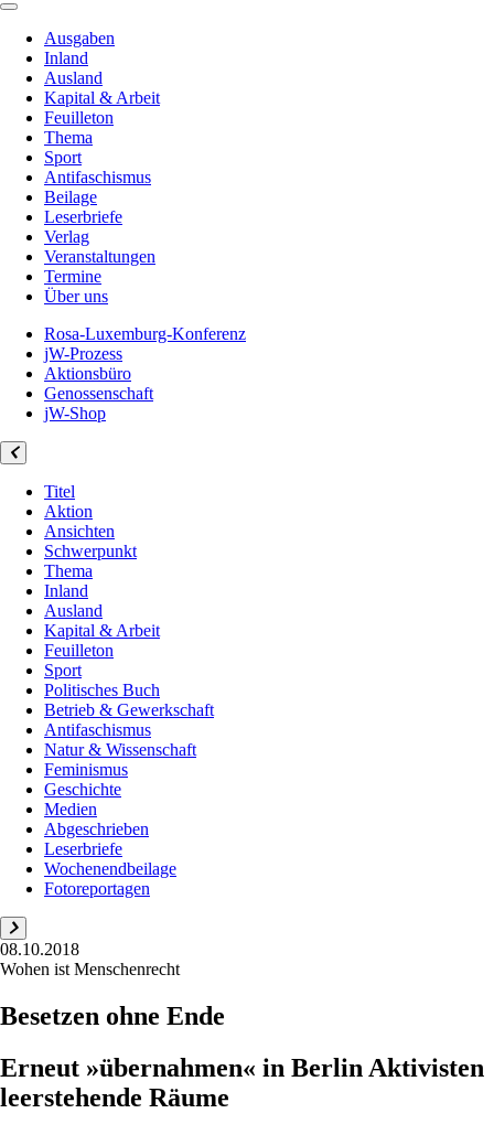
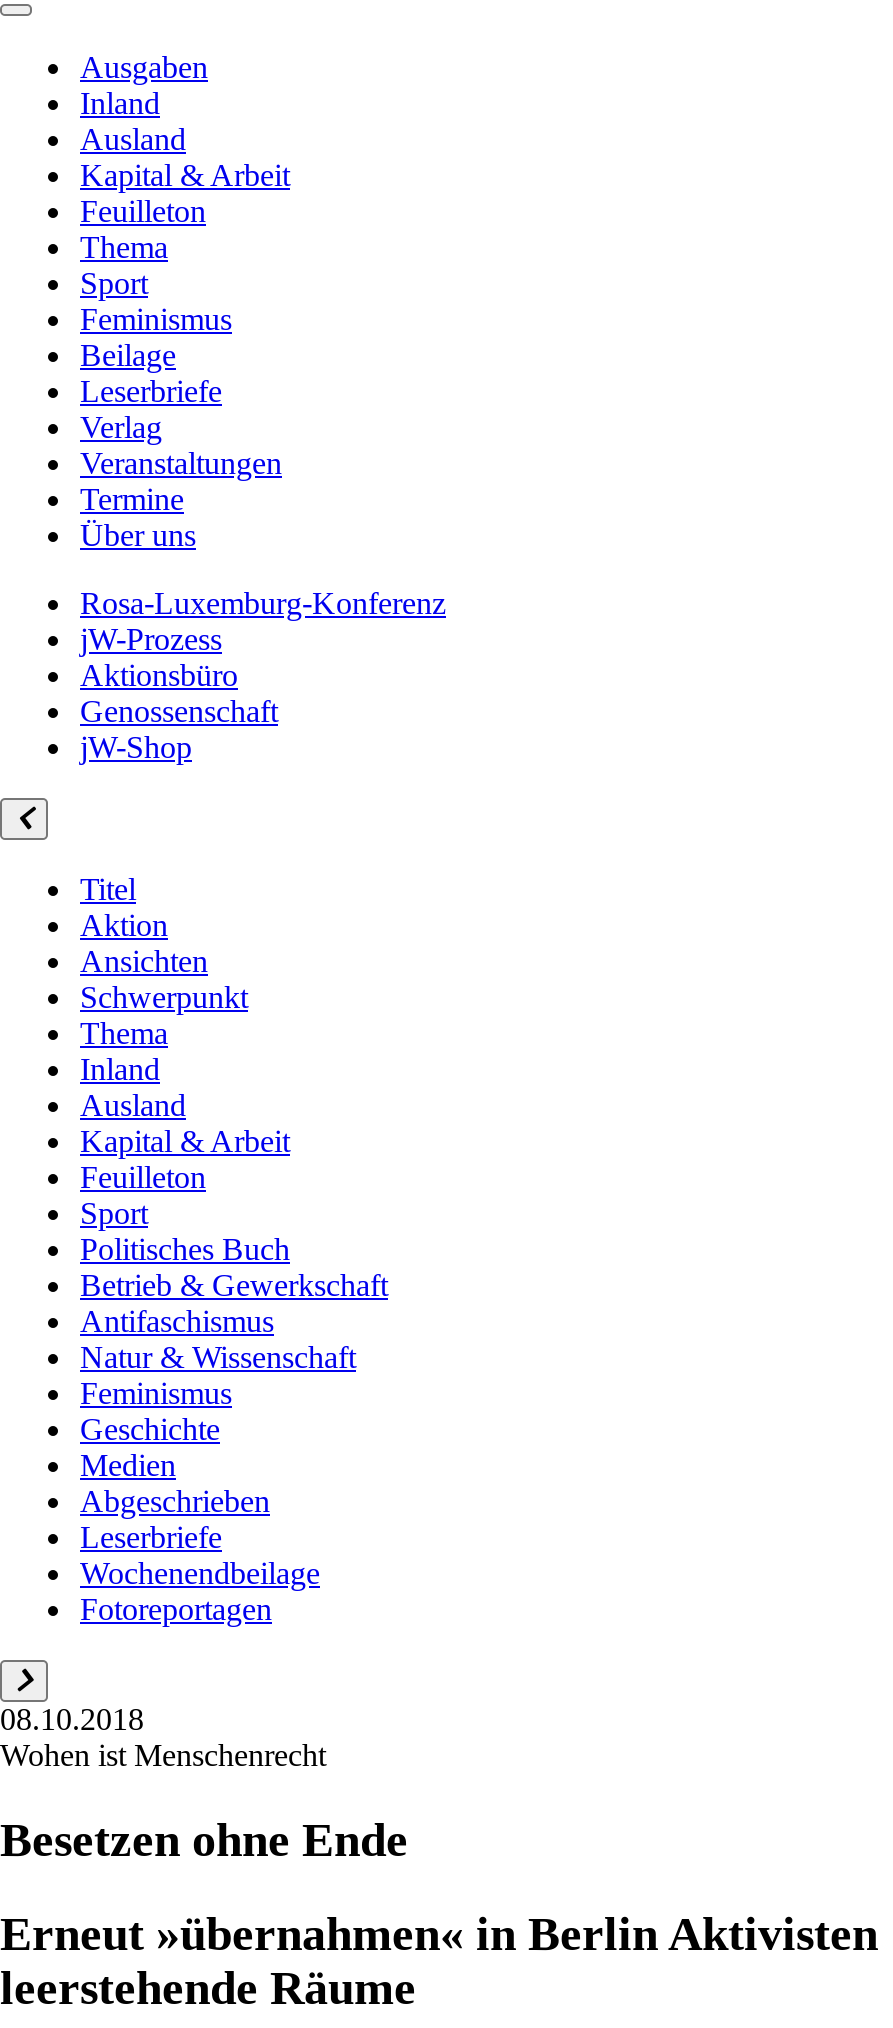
[44,168,151,186] Antifaschismus -> [80,302,232,336] Feminismus

